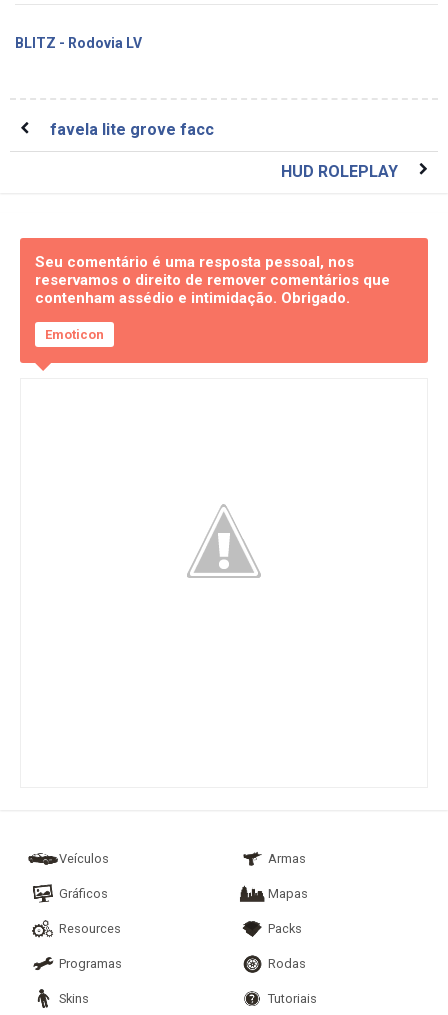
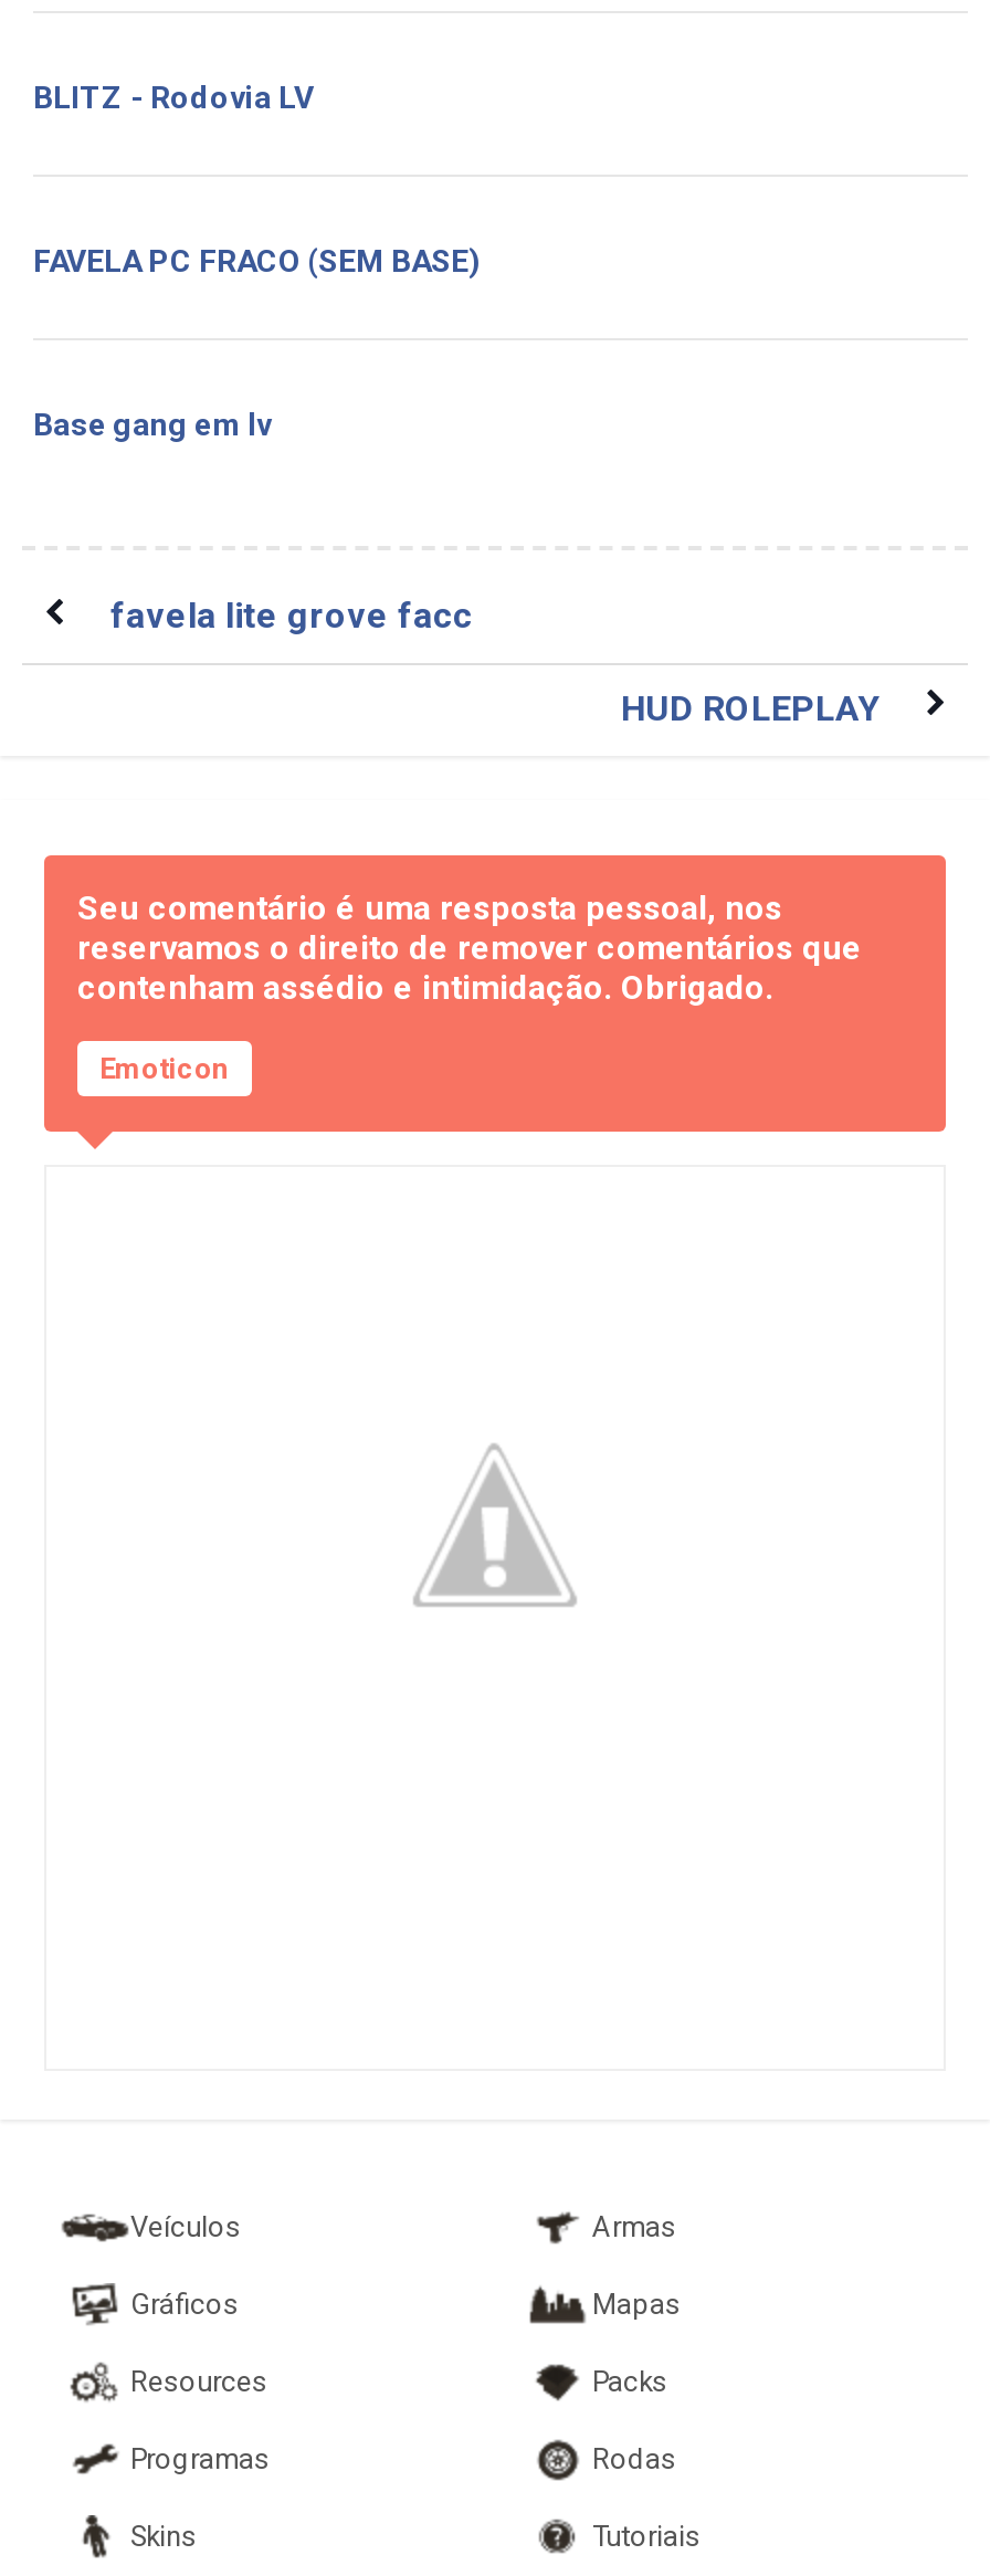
none -> [33,242,480,277] FAVELA PC FRACO (SEM BASE)
none -> [33,406,272,441] Base gang em lv

